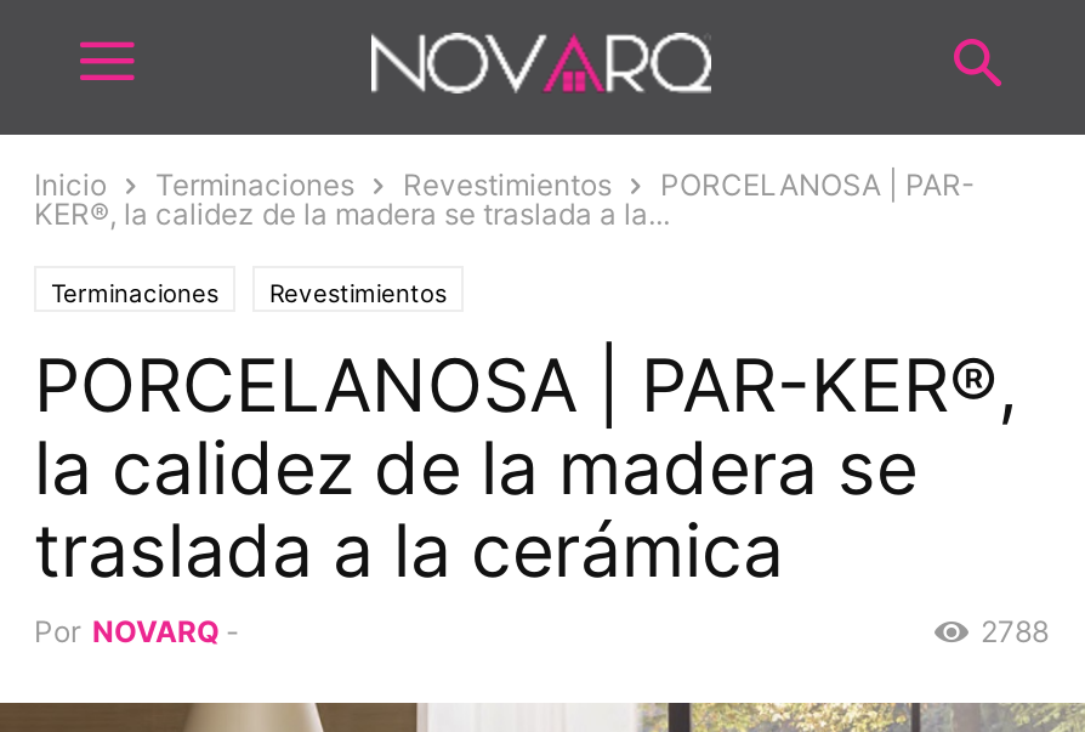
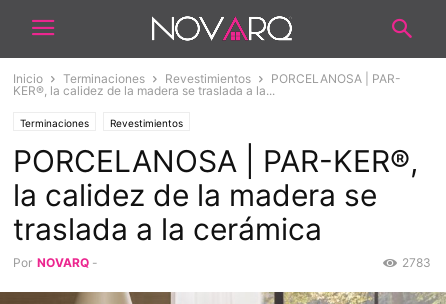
[981,613,1049,649] 2788 -> [402,255,431,270] 2783

